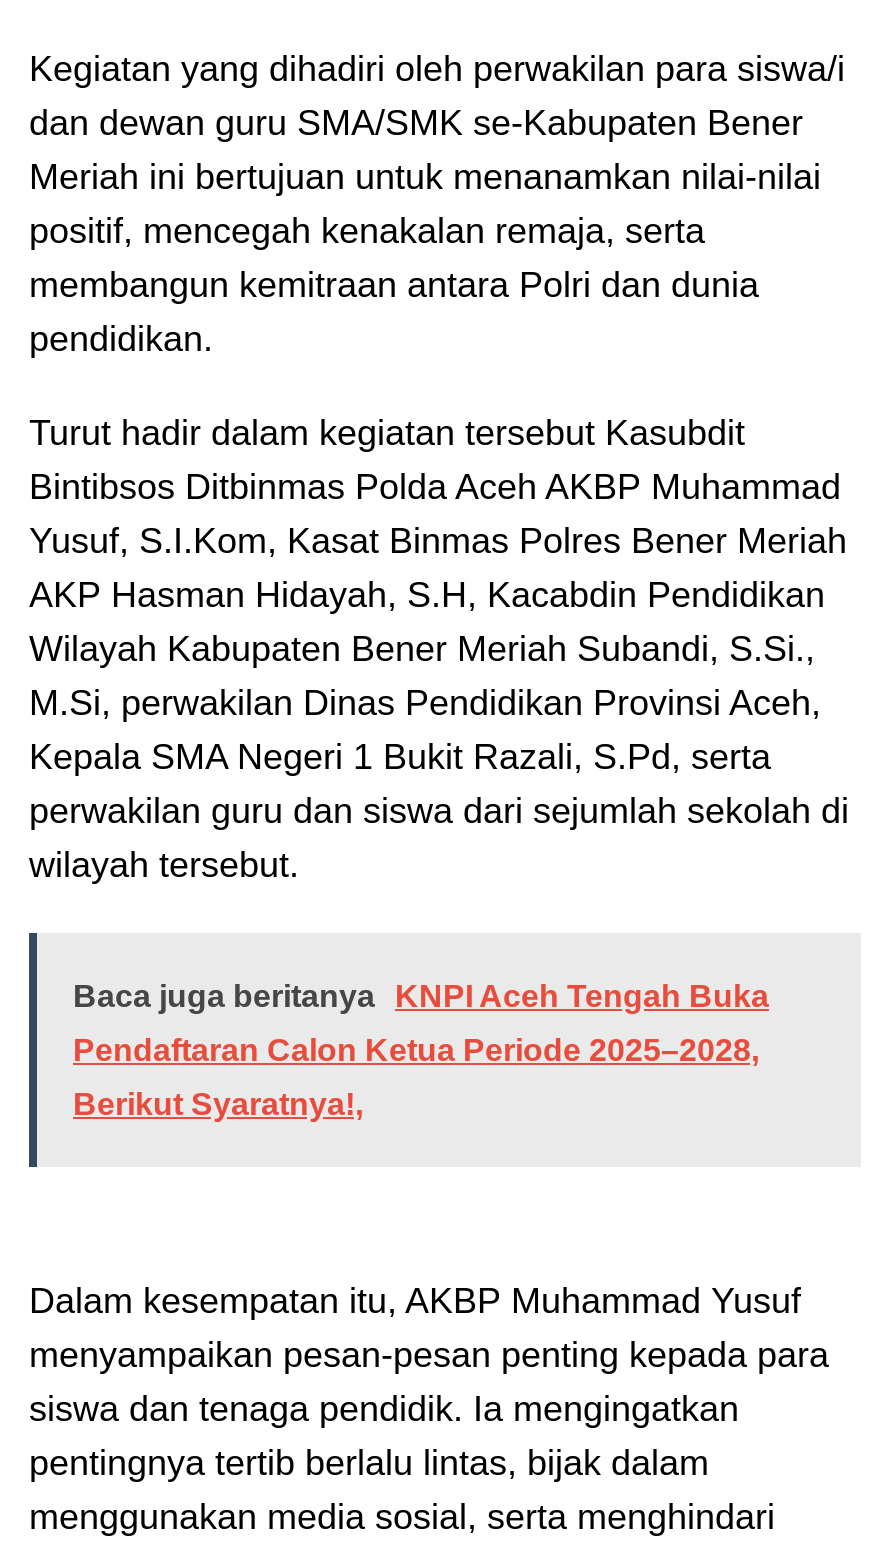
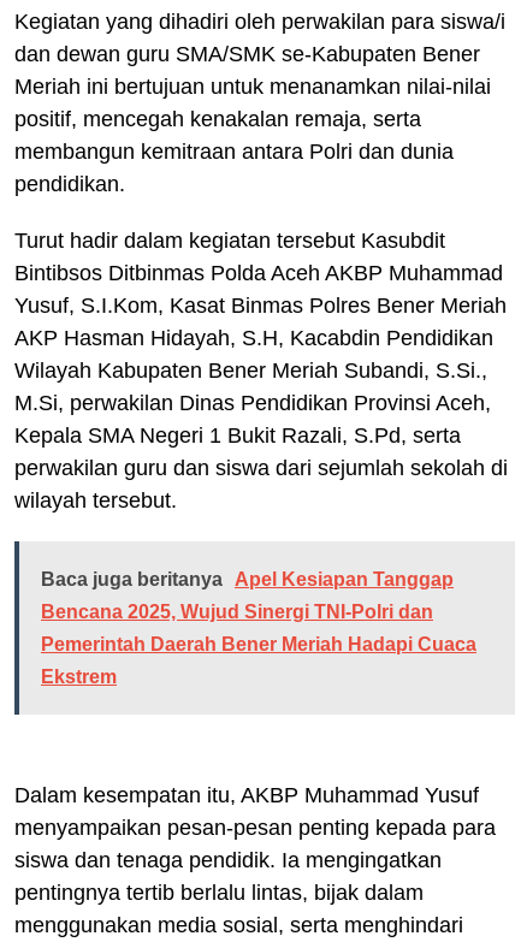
[73,979,769,1121] Baca juga beritanya KNPI Aceh Tengah Buka | Pendaftaran Calon Ketua Periode 2025–2028, | Berikut Syaratnya!, -> [41,569,476,687] Baca juga beritanya Apel Kesiapan Tanggap | Bencana 2025, Wujud Sinergi TNI-Polri dan | Pemerintah Daerah Bener Meriah Hadapi Cuaca | Ekstrem

